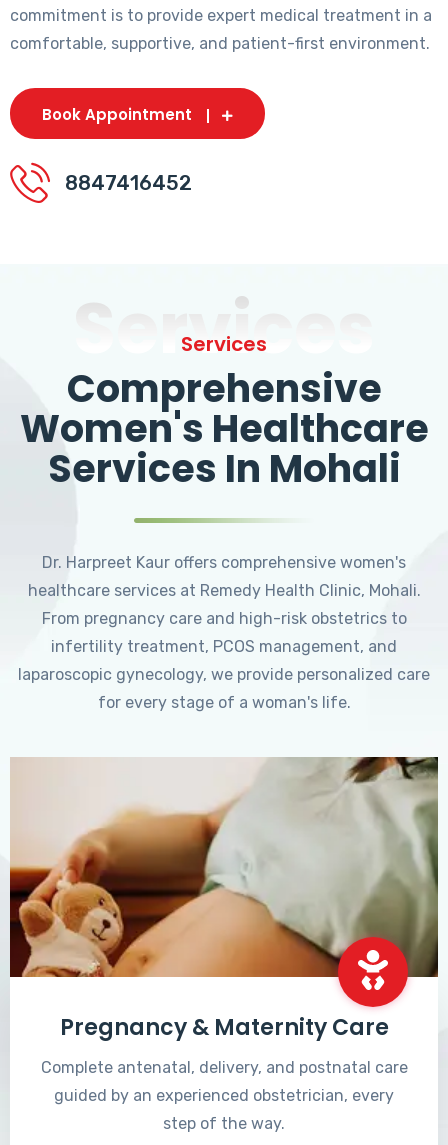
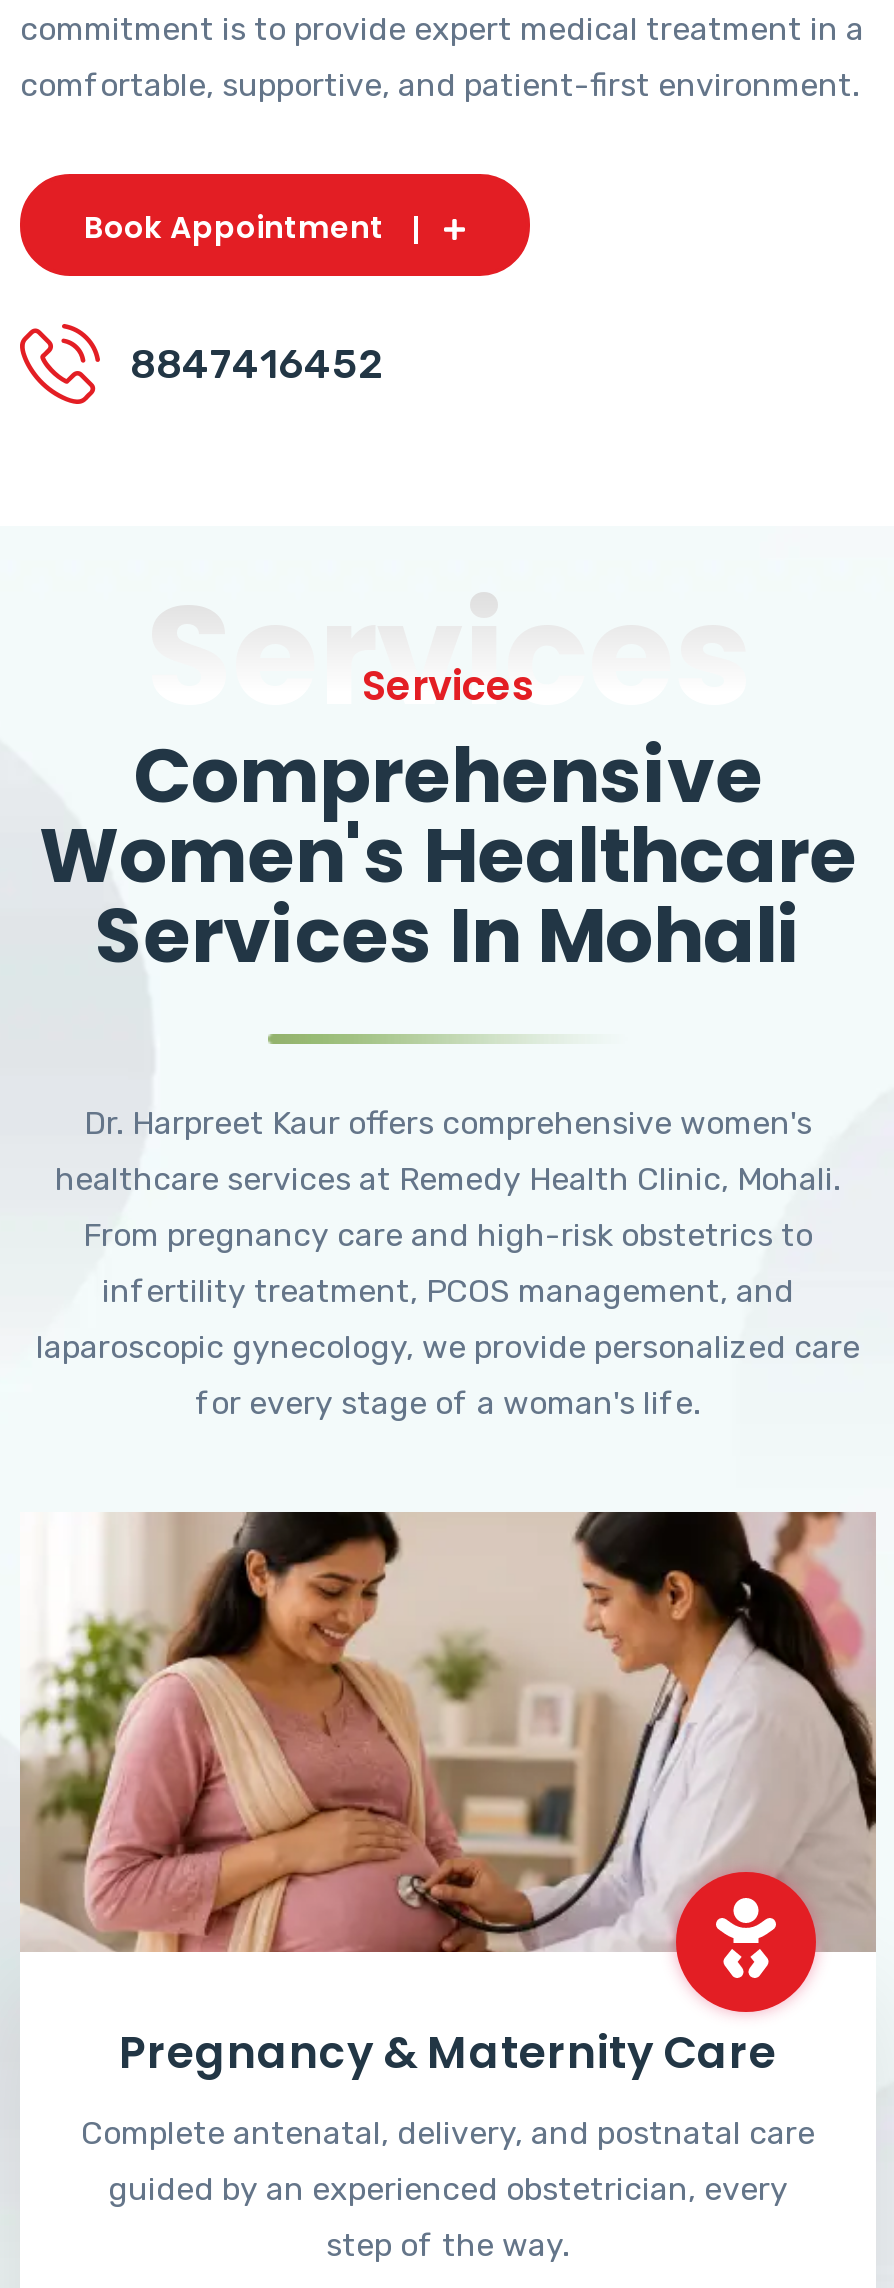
[9,756,439,978] [image] -> [20,1510,878,1954] [image]

